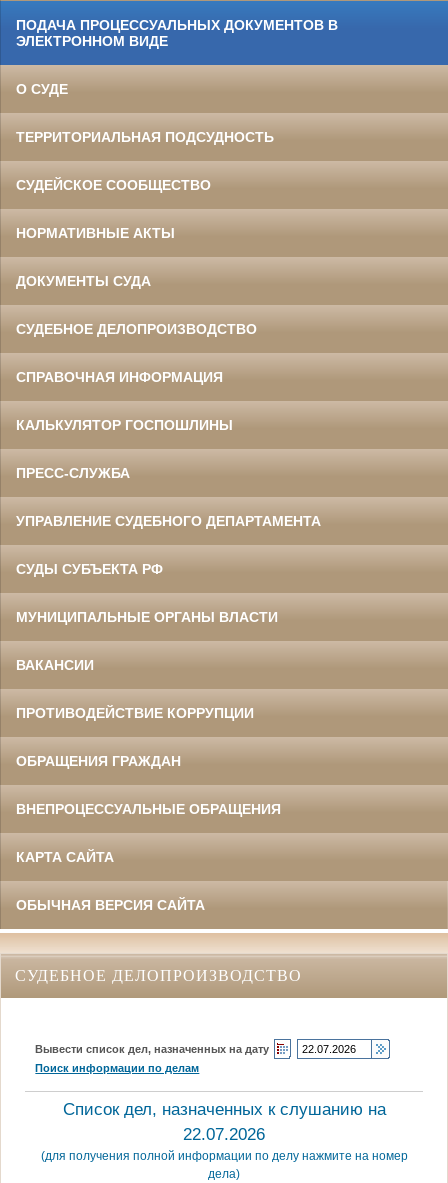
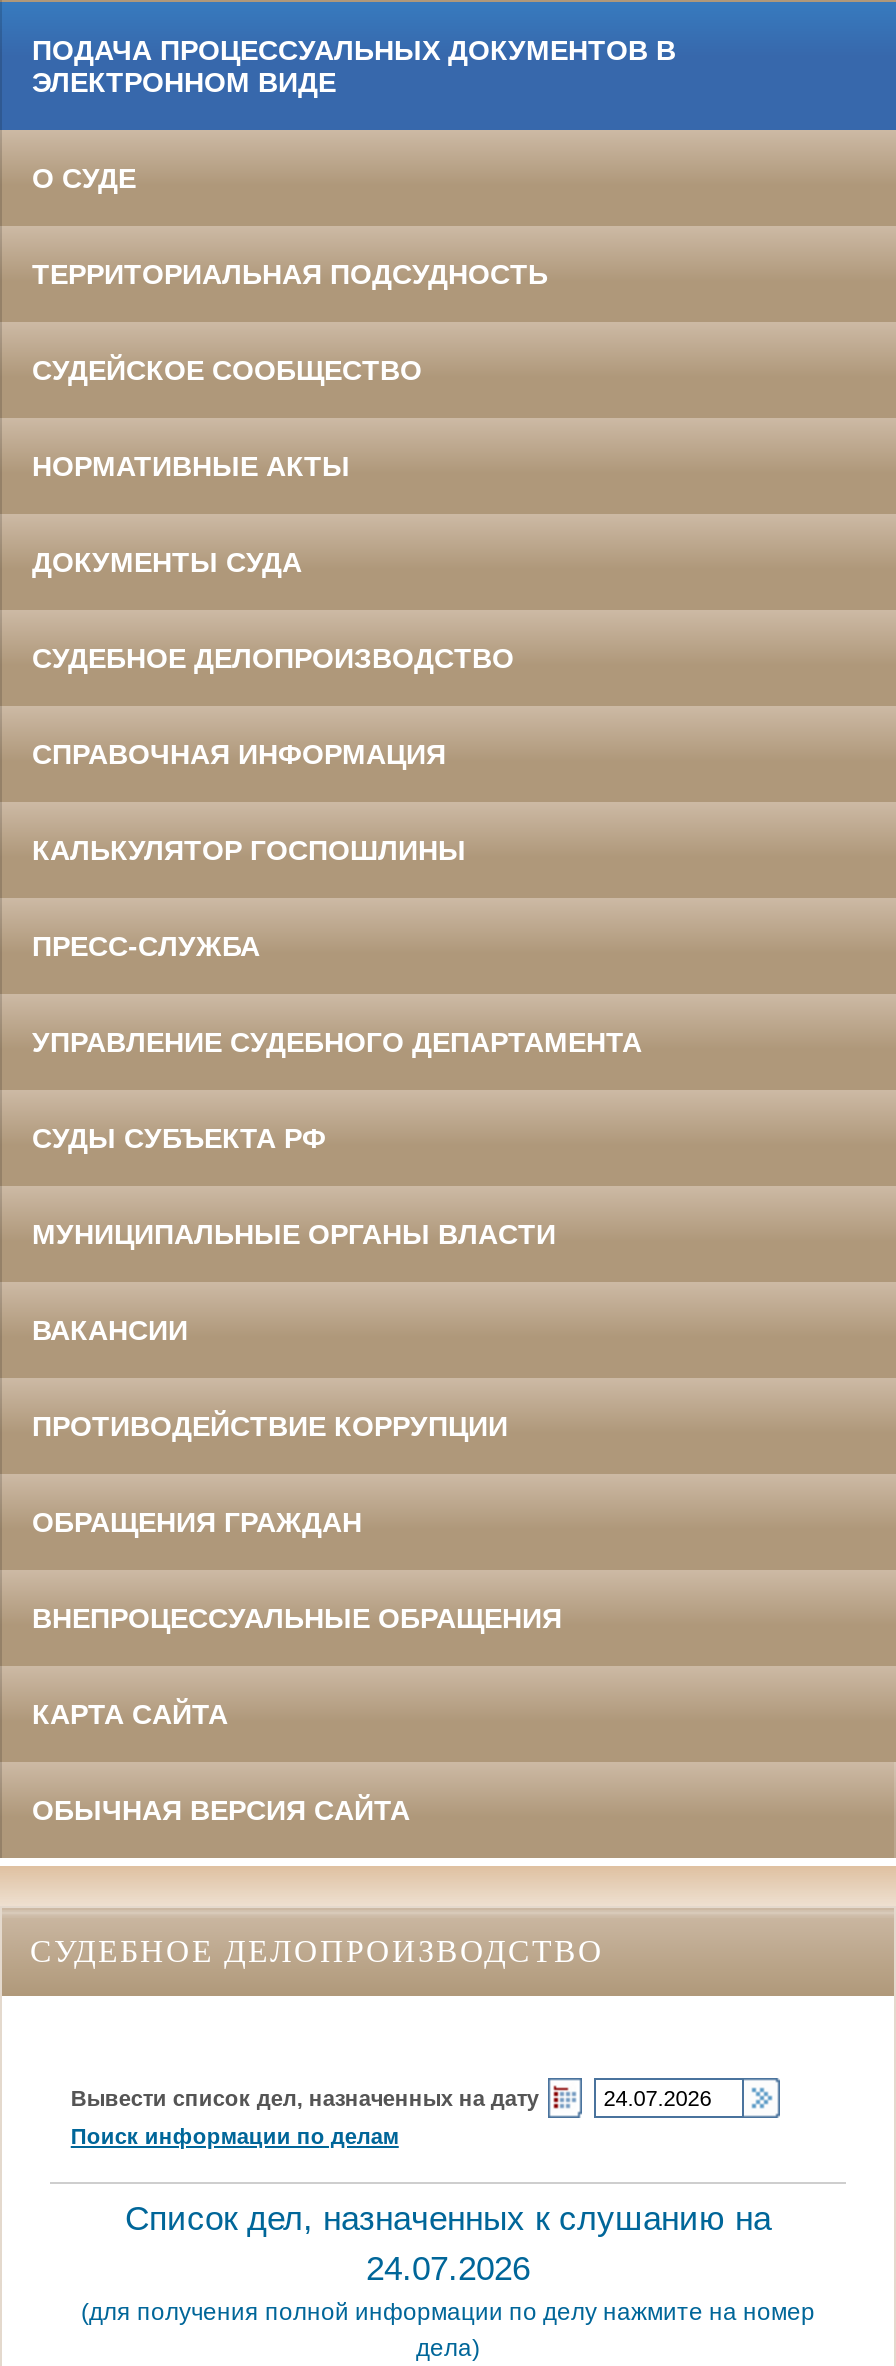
[183,1125,265,1144] 22.07.2026 -> [366,2250,530,2288] 24.07.2026

